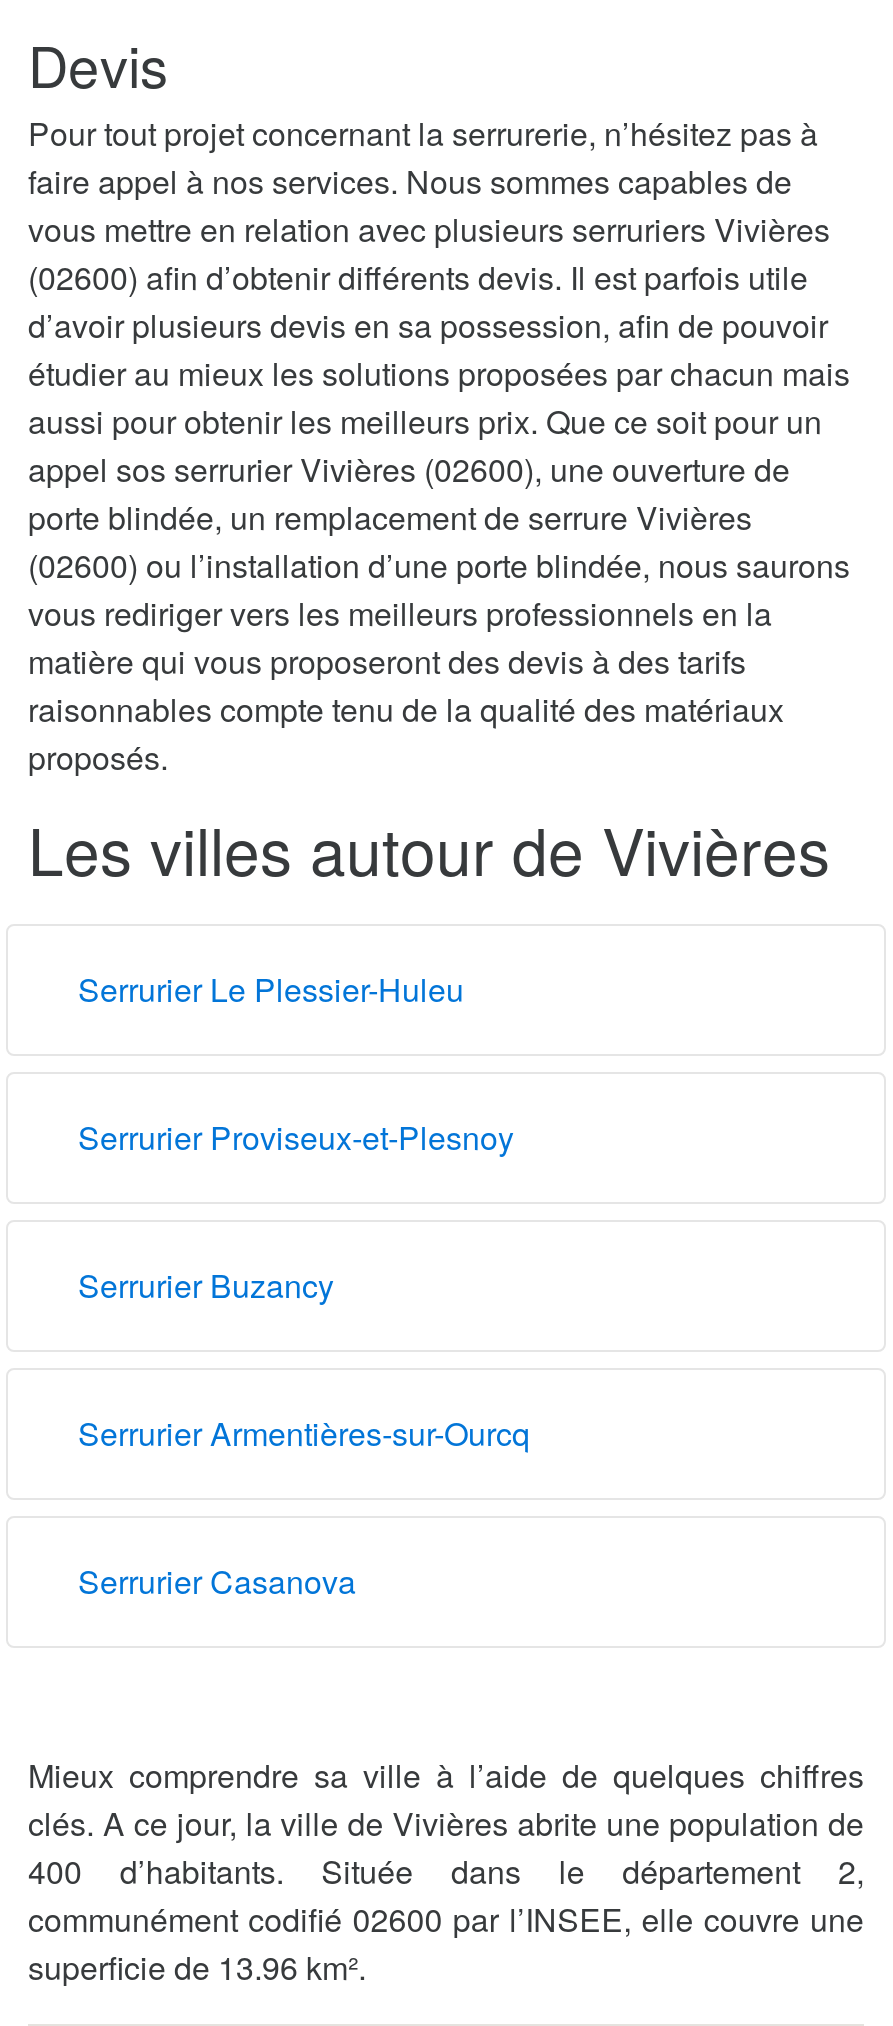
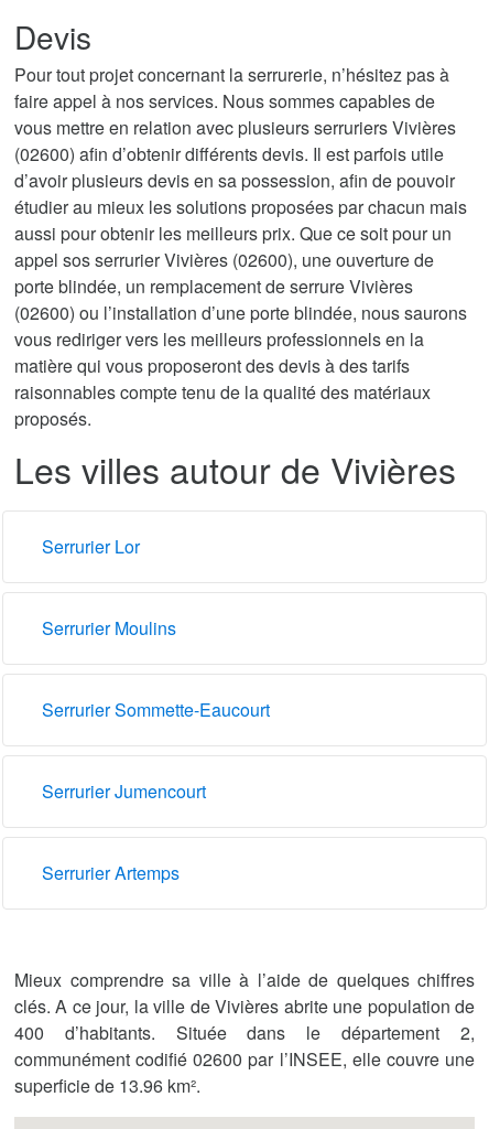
[78,967,464,1013] Serrurier Le Plessier-Huleu -> [42,534,140,559] Serrurier Lor
[78,1115,514,1161] Serrurier Proviseux-et-Plesnoy -> [42,616,176,641] Serrurier Moulins
[78,1263,334,1309] Serrurier Buzancy -> [42,697,270,722] Serrurier Sommette-Eaucourt
[78,1411,530,1457] Serrurier Armentières-sur-Ourcq -> [42,779,206,804] Serrurier Jumencourt
[78,1559,356,1605] Serrurier Casanova -> [42,860,180,886] Serrurier Artemps

